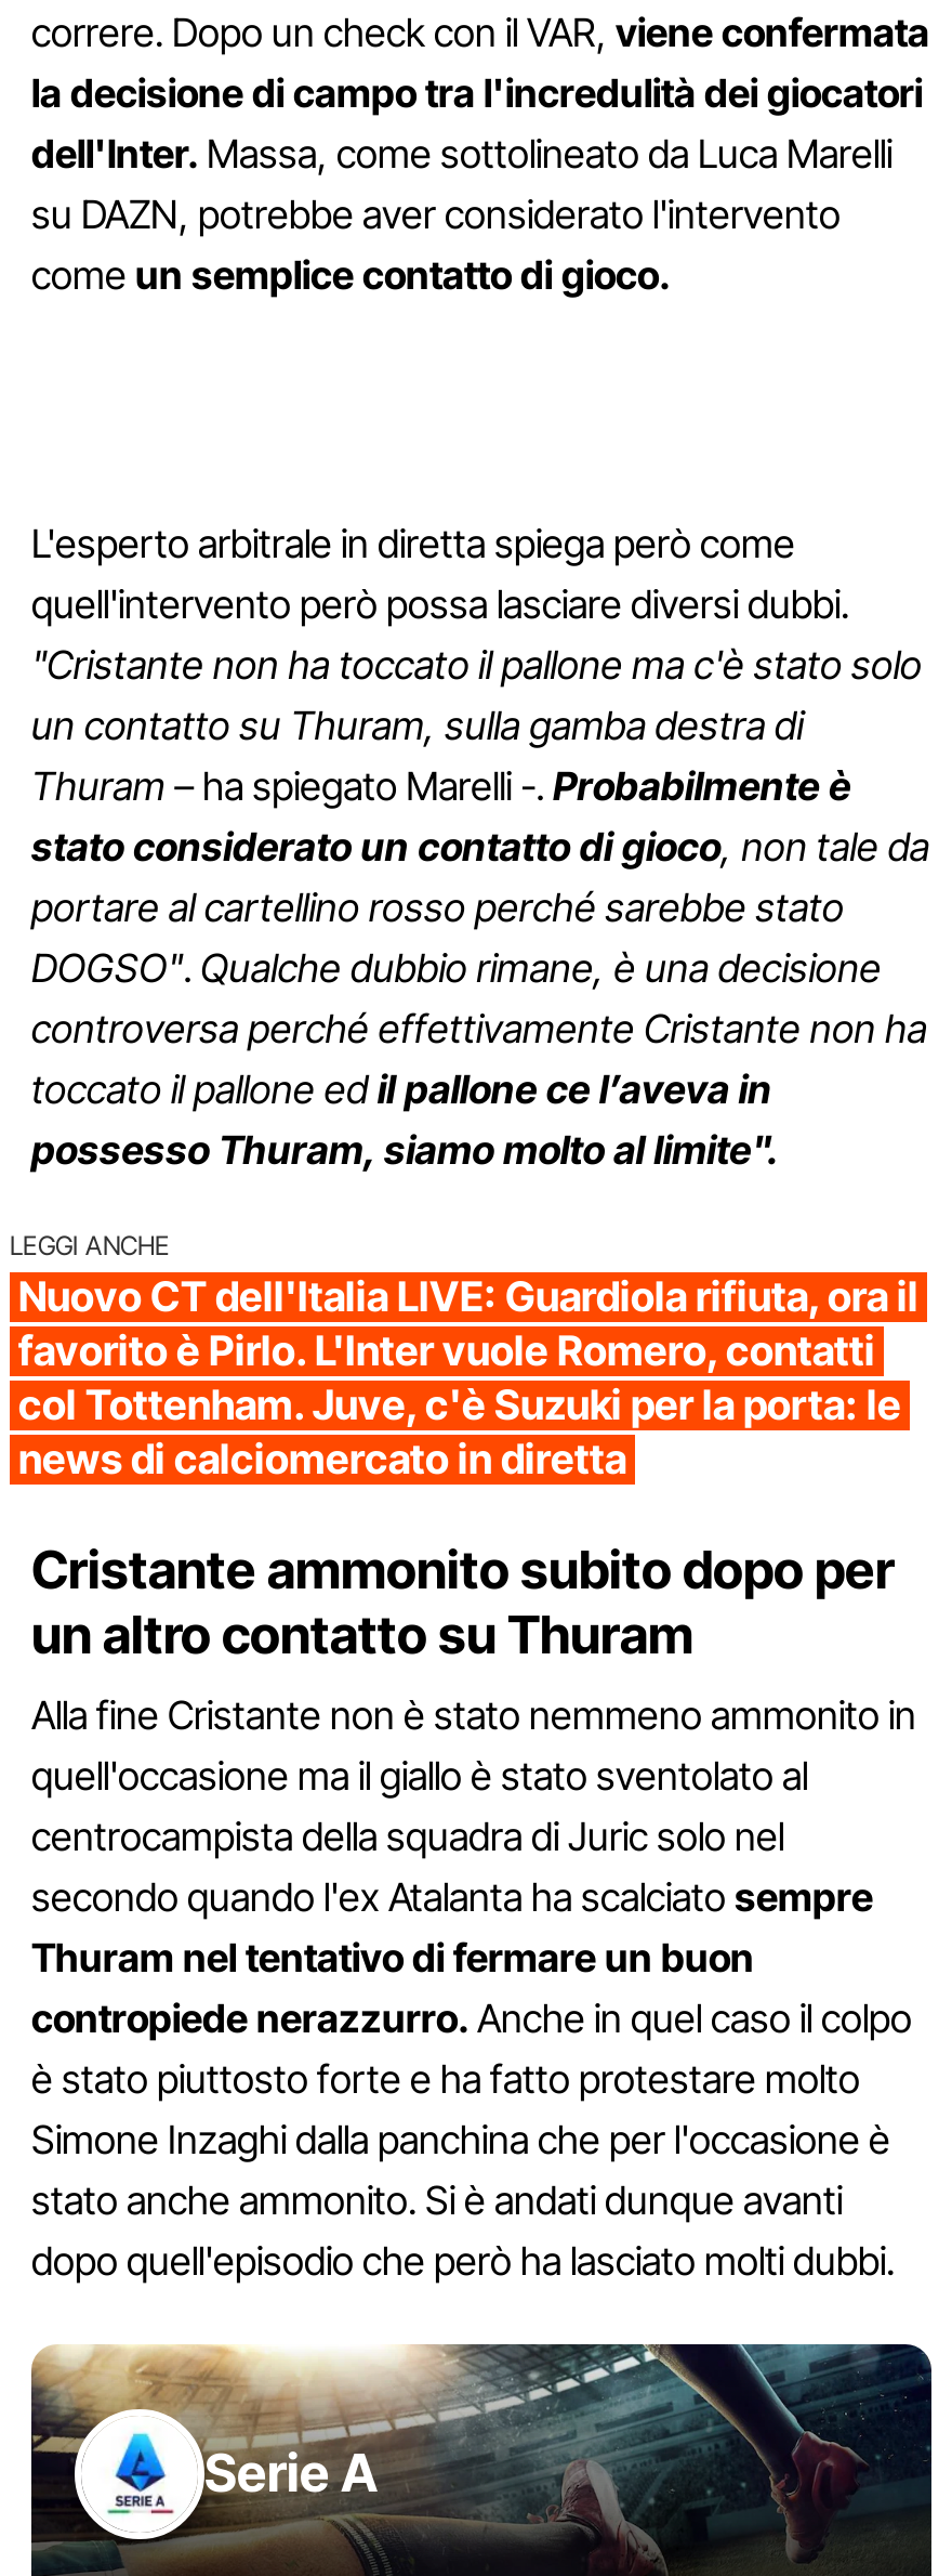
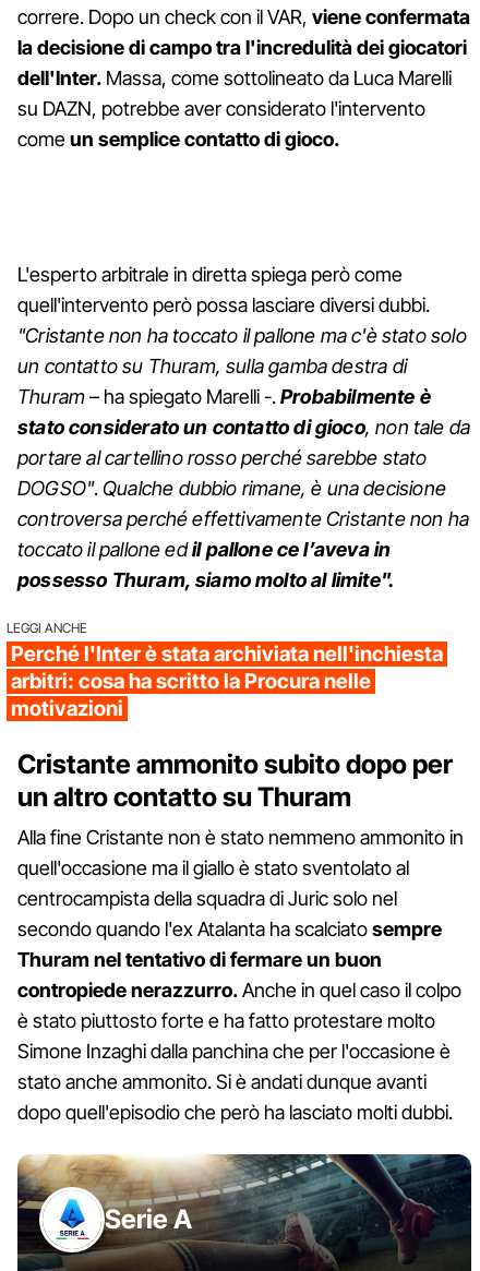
[18,1272,918,1484] Nuovo CT dell'Italia LIVE: Guardiola rifiuta, ora il | favorito è Pirlo. L'Inter vuole Romero, contatti | col Tottenham. Juve, c'è Suzuki per la porta: le | news di calciomercato in diretta -> [11,641,443,721] Perché l'Inter è stata archiviata nell'inchiesta | arbitri: cosa ha scritto la Procura nelle | motivazioni

